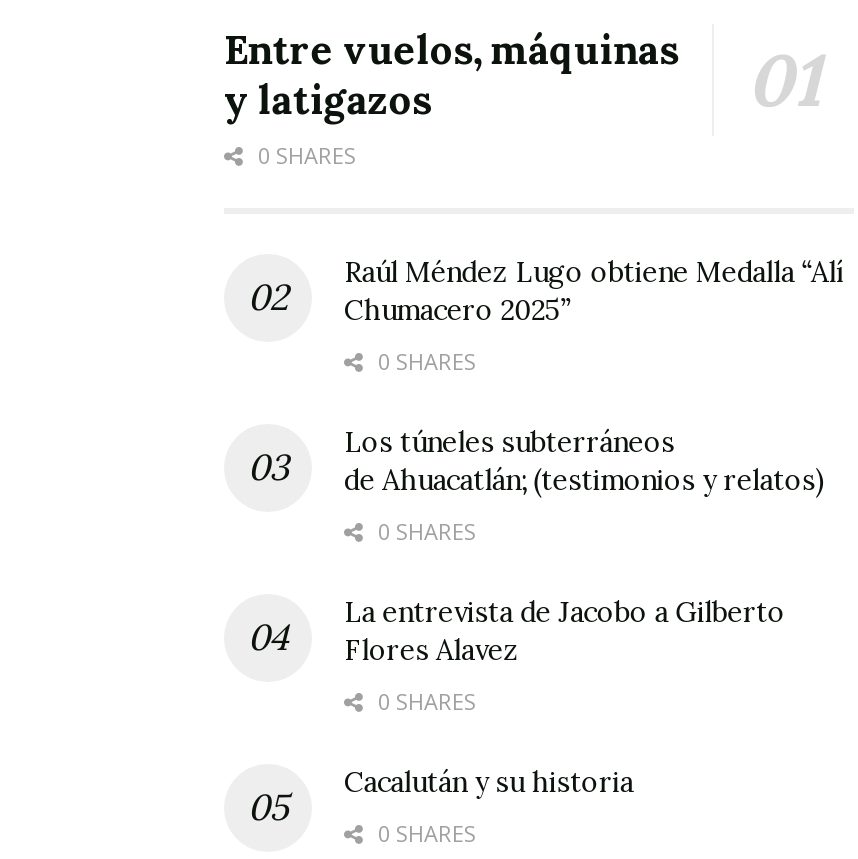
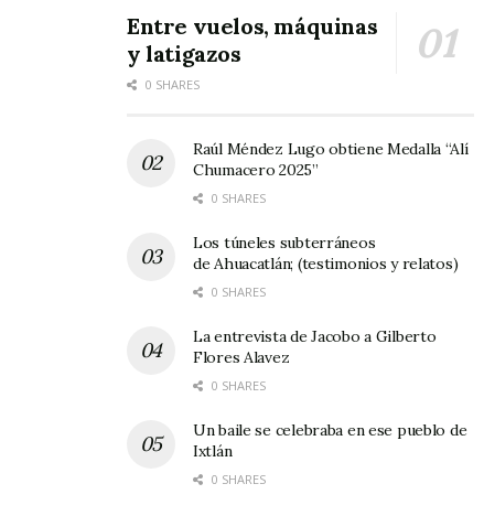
[344,764,633,800] Cacalután y su historia -> [193,420,467,461] Un baile se celebraba en ese pueblo de | Ixtlán

